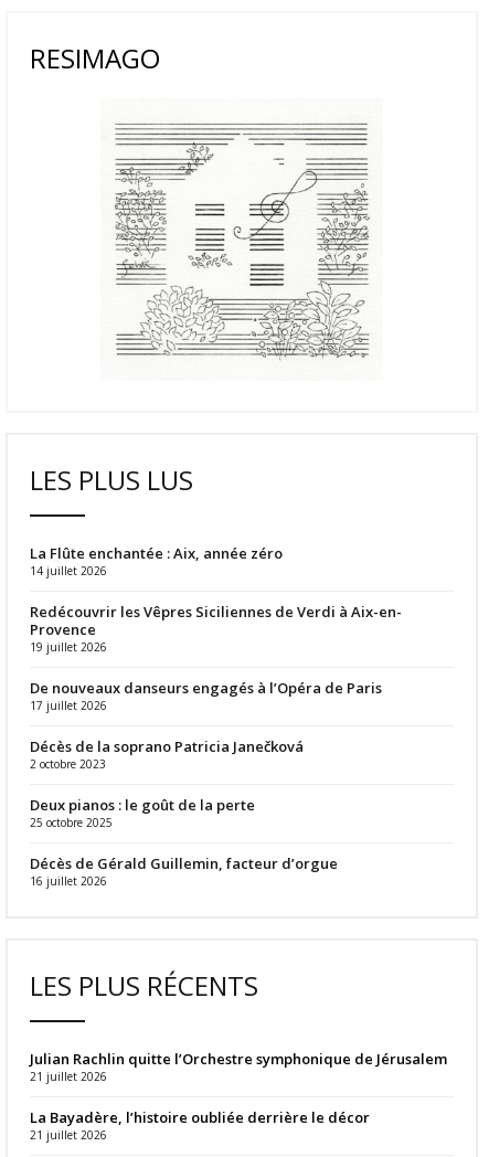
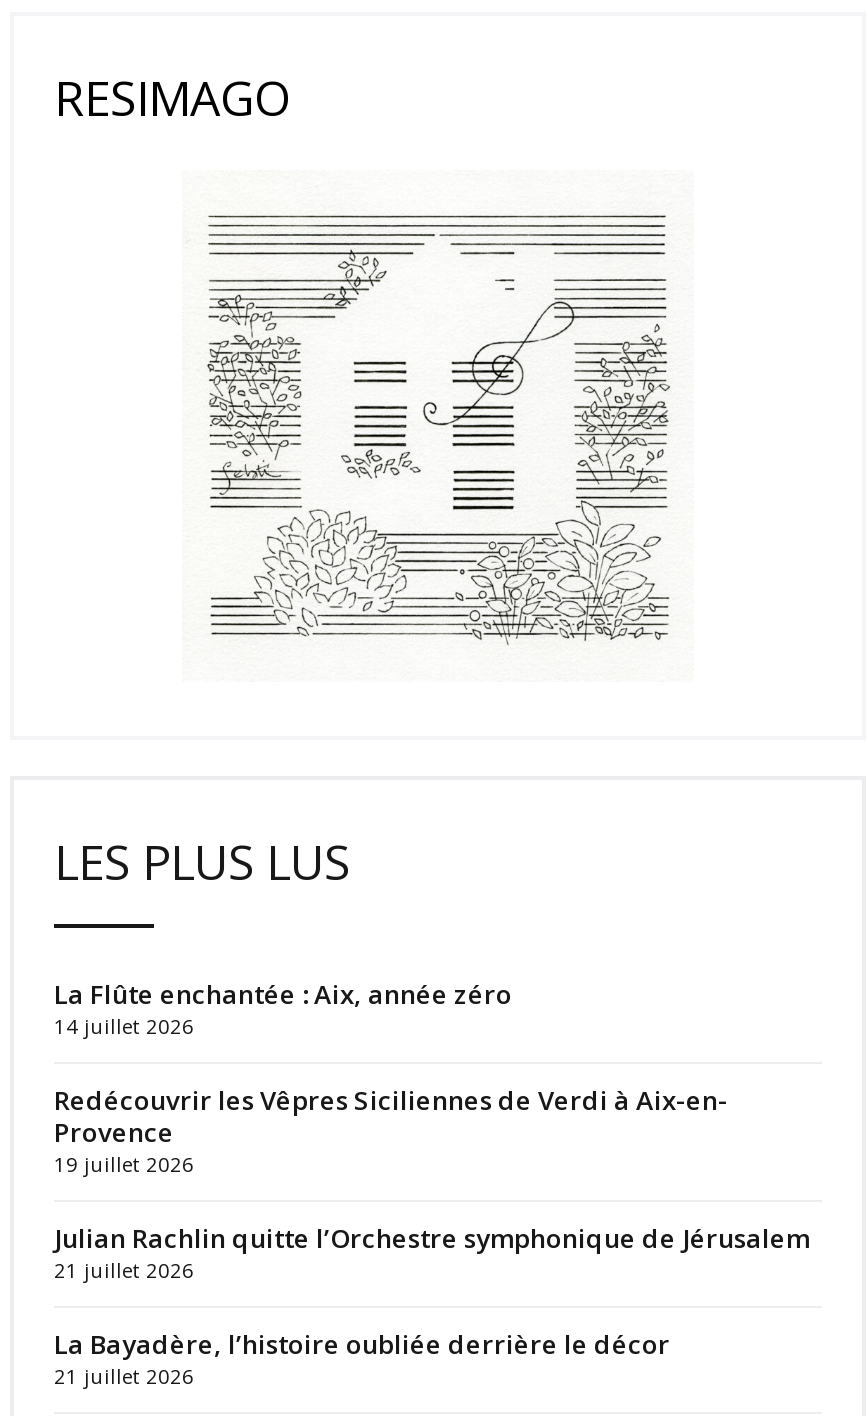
[30,678,382,1004] De nouveaux danseurs engagés à l’Opéra de Paris | 17 juillet 2026 | Décès de la soprano Patricia Janečková | 2 octobre 2023 | Deux pianos : le goût de la perte | 25 octobre 2025 | Décès de Gérald Guillemin, facteur d’orgue | 16 juillet 2026 | LES PLUS RÉCENTS -> none

